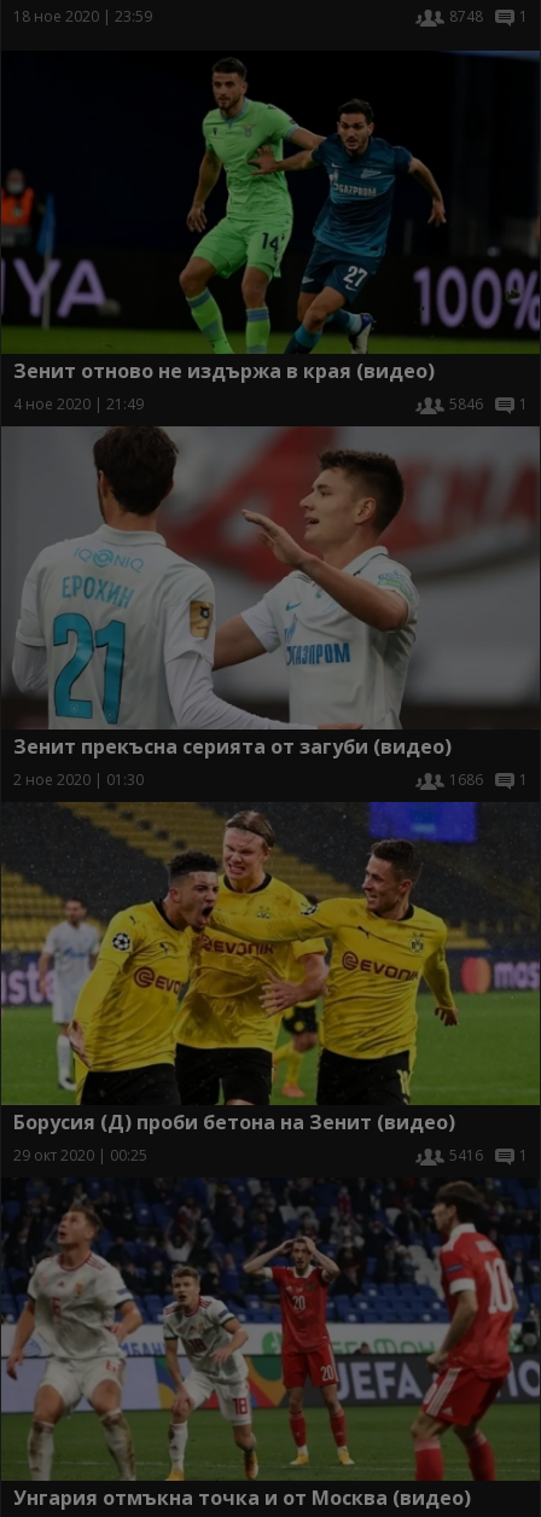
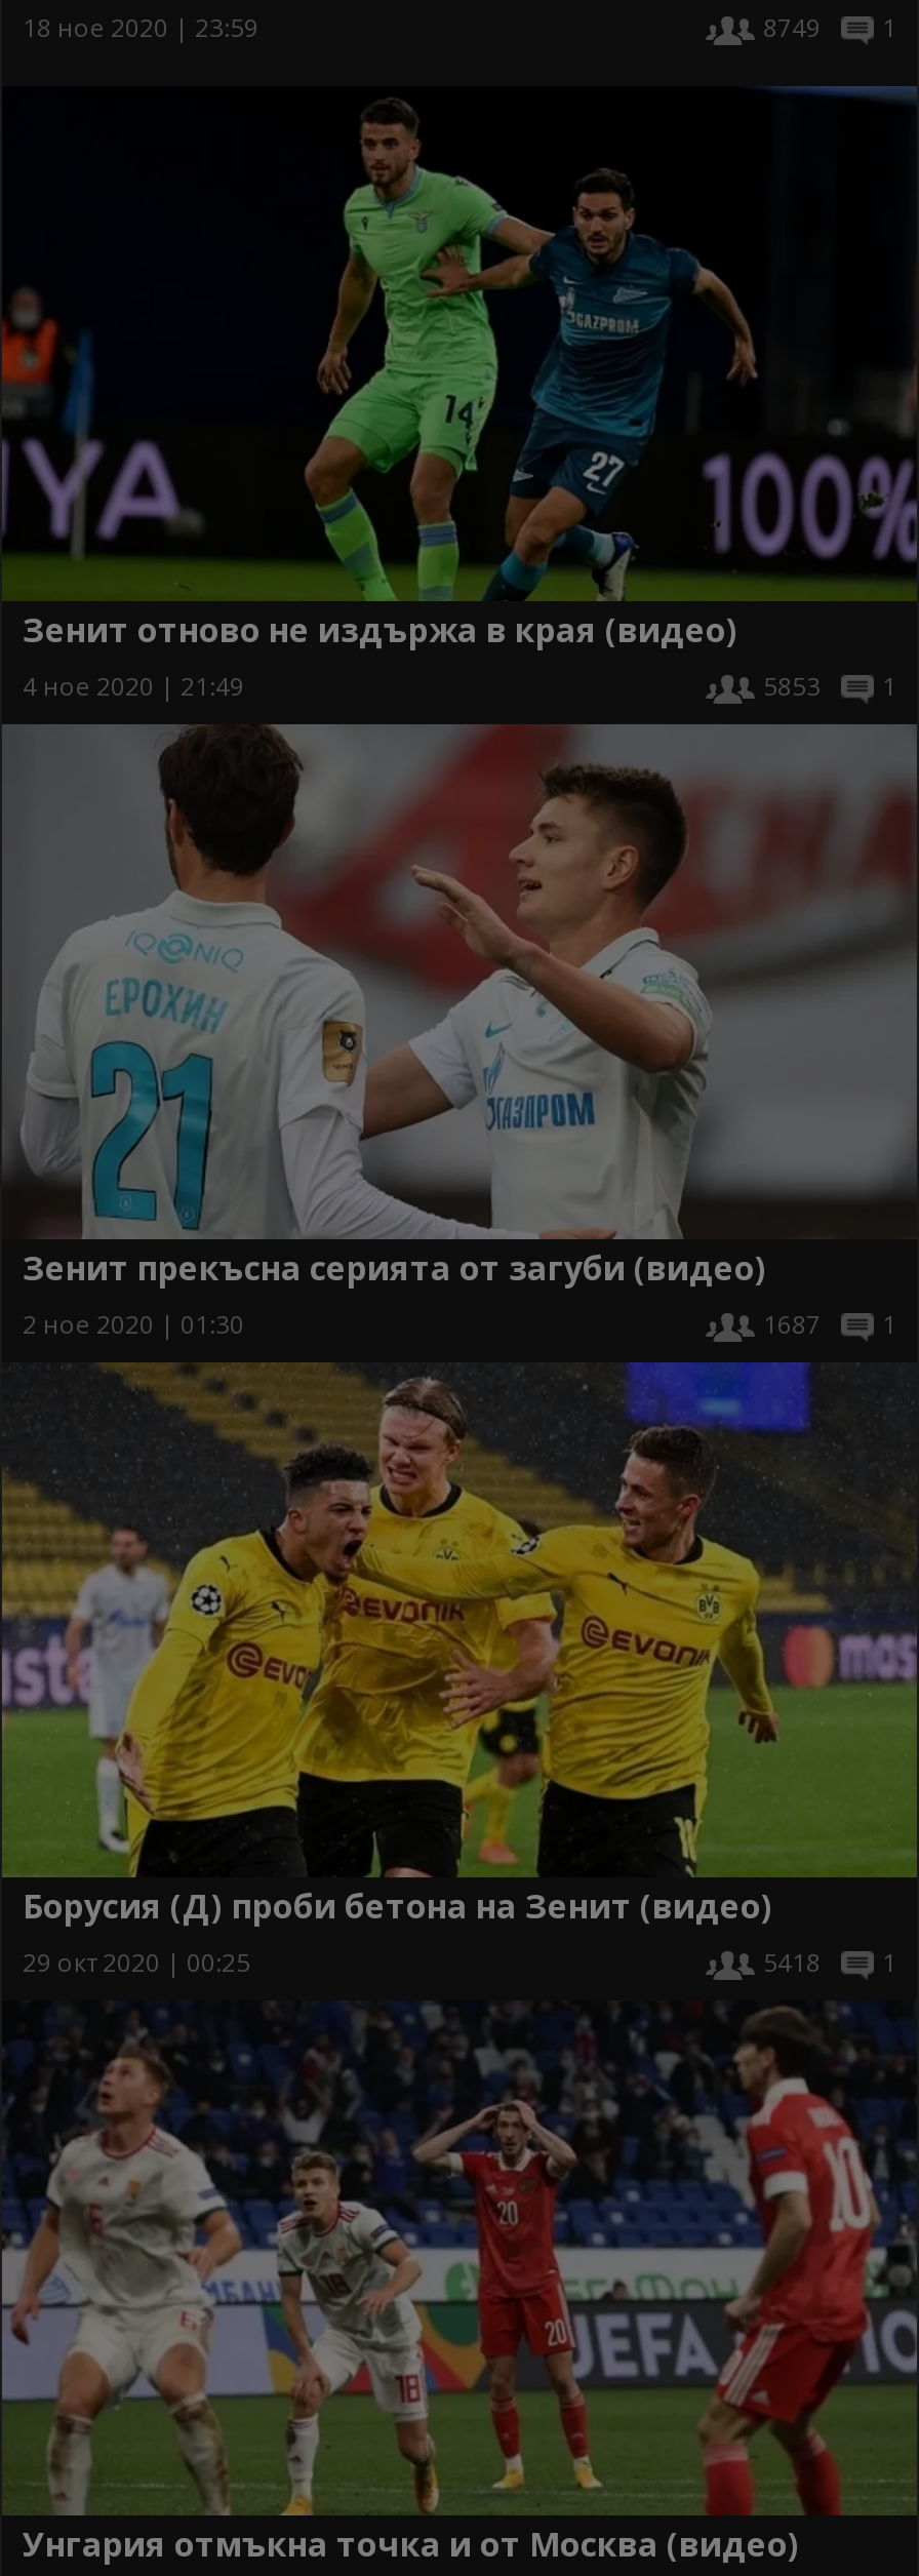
[449,6,528,26] 8748 1 -> [763,9,896,44] 8749 1
[449,393,528,414] 5846 1 -> [763,668,896,703] 5853 1
[449,769,528,790] 1686 1 -> [763,1307,896,1341] 1687 1
[449,1145,528,1165] 5416 1 -> [763,1945,896,1980] 5418 1

